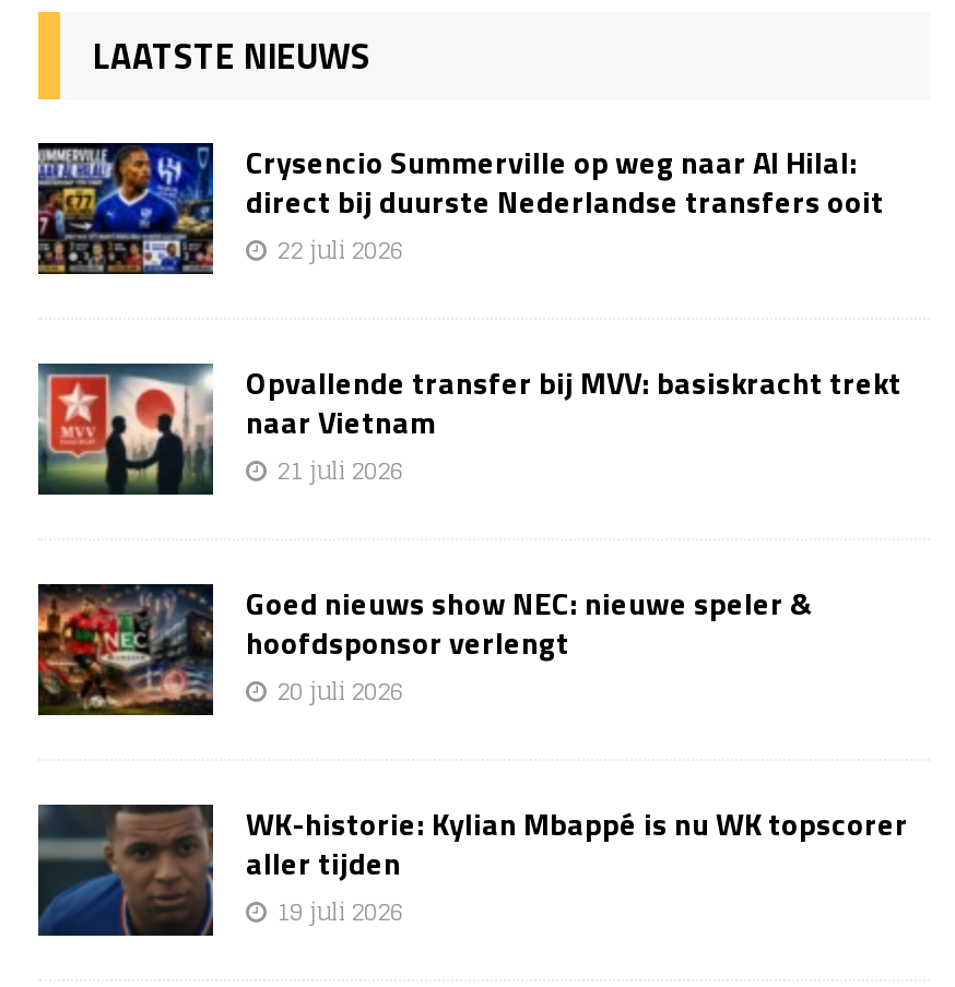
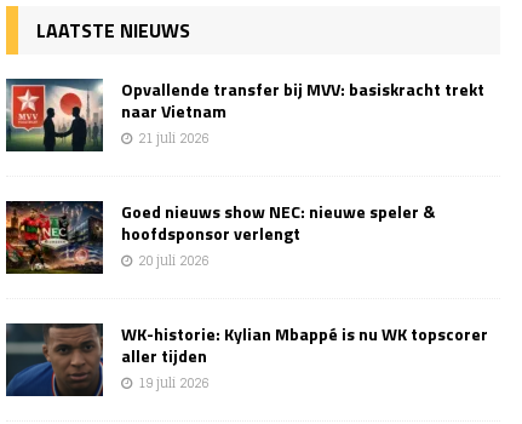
[38,139,884,274] [image] | Crysencio Summerville op weg naar Al Hilal: | direct bij duurste Nederlandse transfers ooit | 22 juli 2026 -> none

